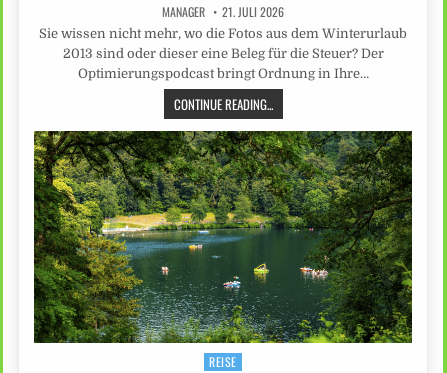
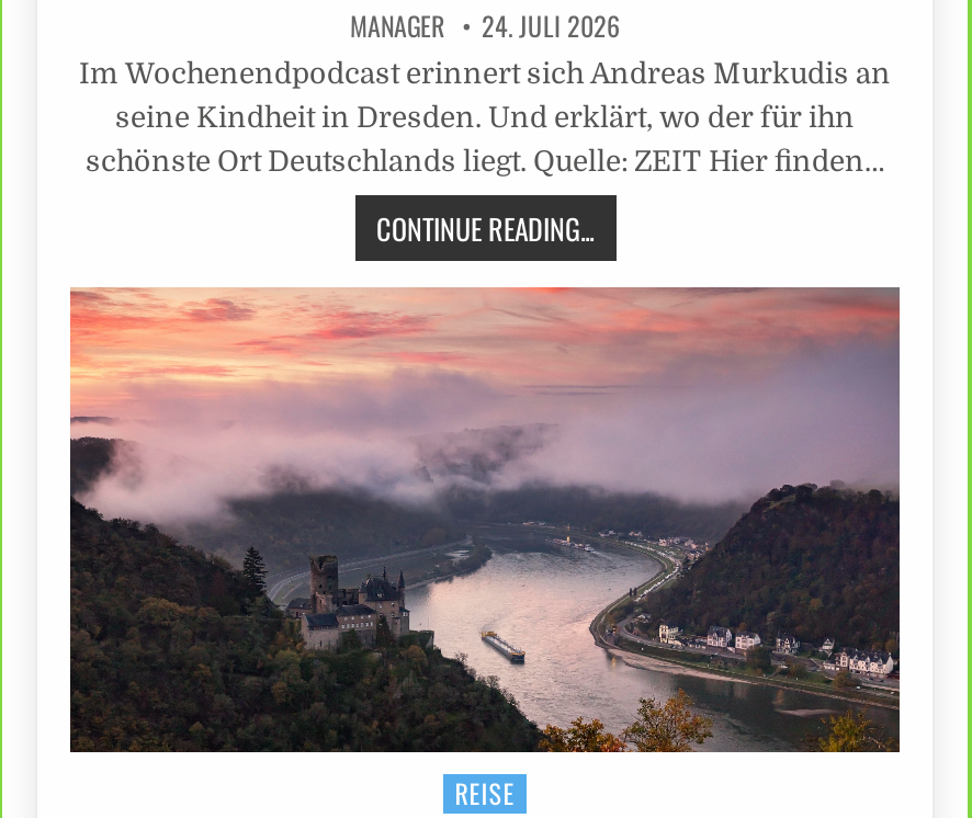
[39,3,407,81] 21. JULI 2026 | Sie wissen nicht mehr, wo die Fotos aus dem Winterurlaub | 2013 sind oder dieser eine Beleg für die Steuer? Der | Optimierungspodcast bringt Ordnung in Ihre… -> [79,7,891,178] 24. JULI 2026 | Im Wochenendpodcast erinnert sich Andreas Murkudis an | seine Kindheit in Dresden. Und erklärt, wo der für ihn | schönste Ort Deutschlands liegt. Quelle: ZEIT Hier finden…
[33,130,413,344] [image] -> [68,285,902,754] [image]

